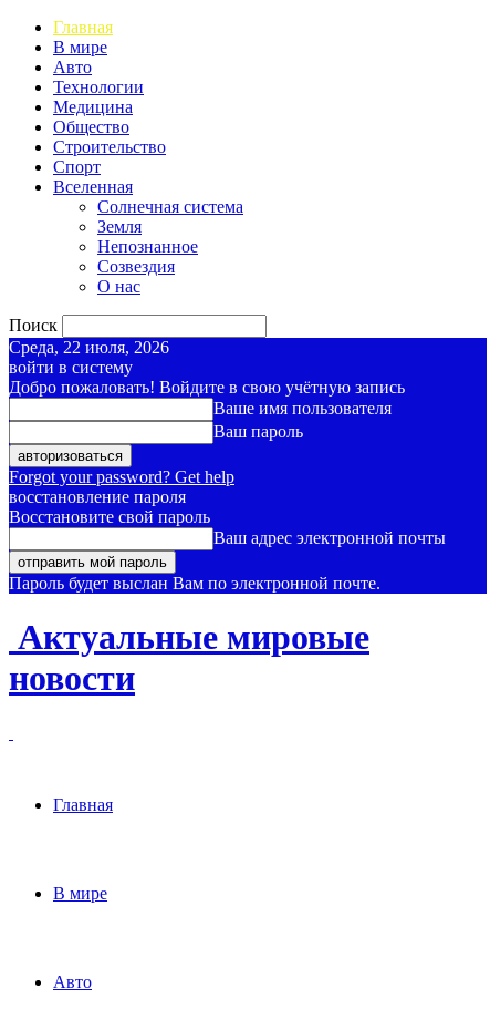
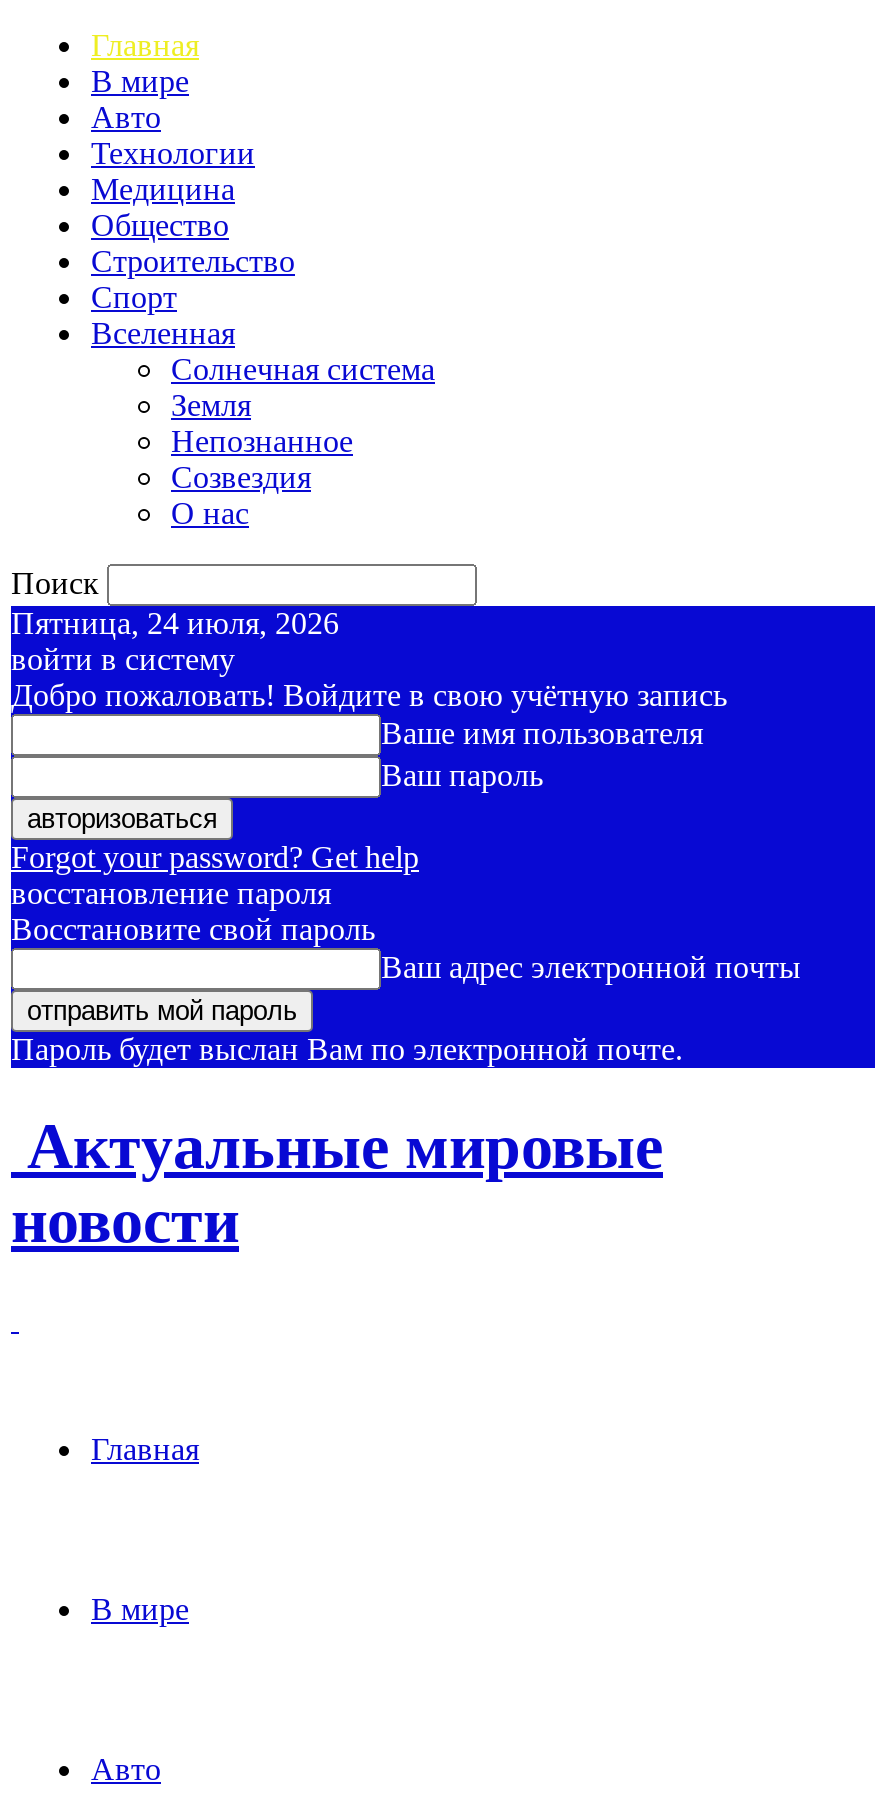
[9,338,169,357] Среда, 22 июля, 2026 -> [11,606,339,640] Пятница, 24 июля, 2026

